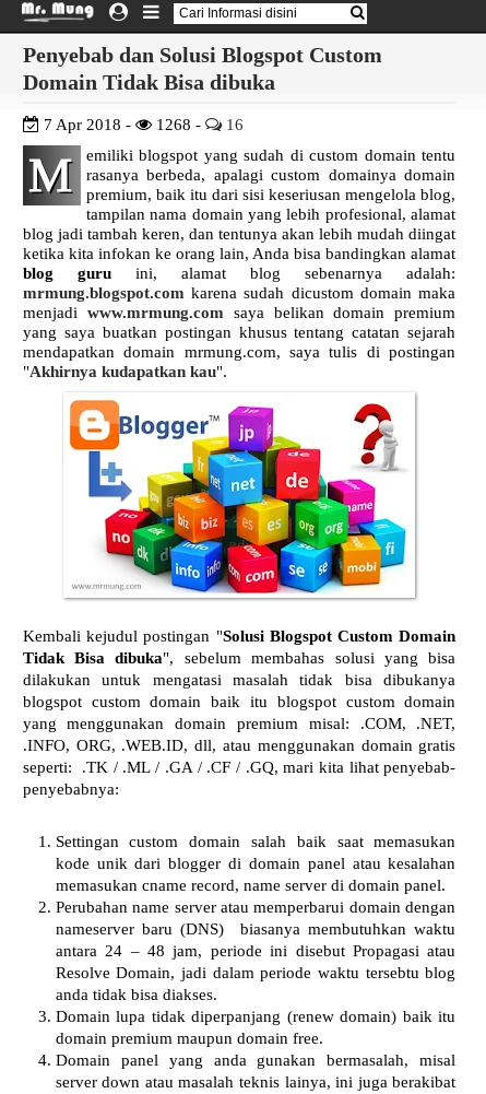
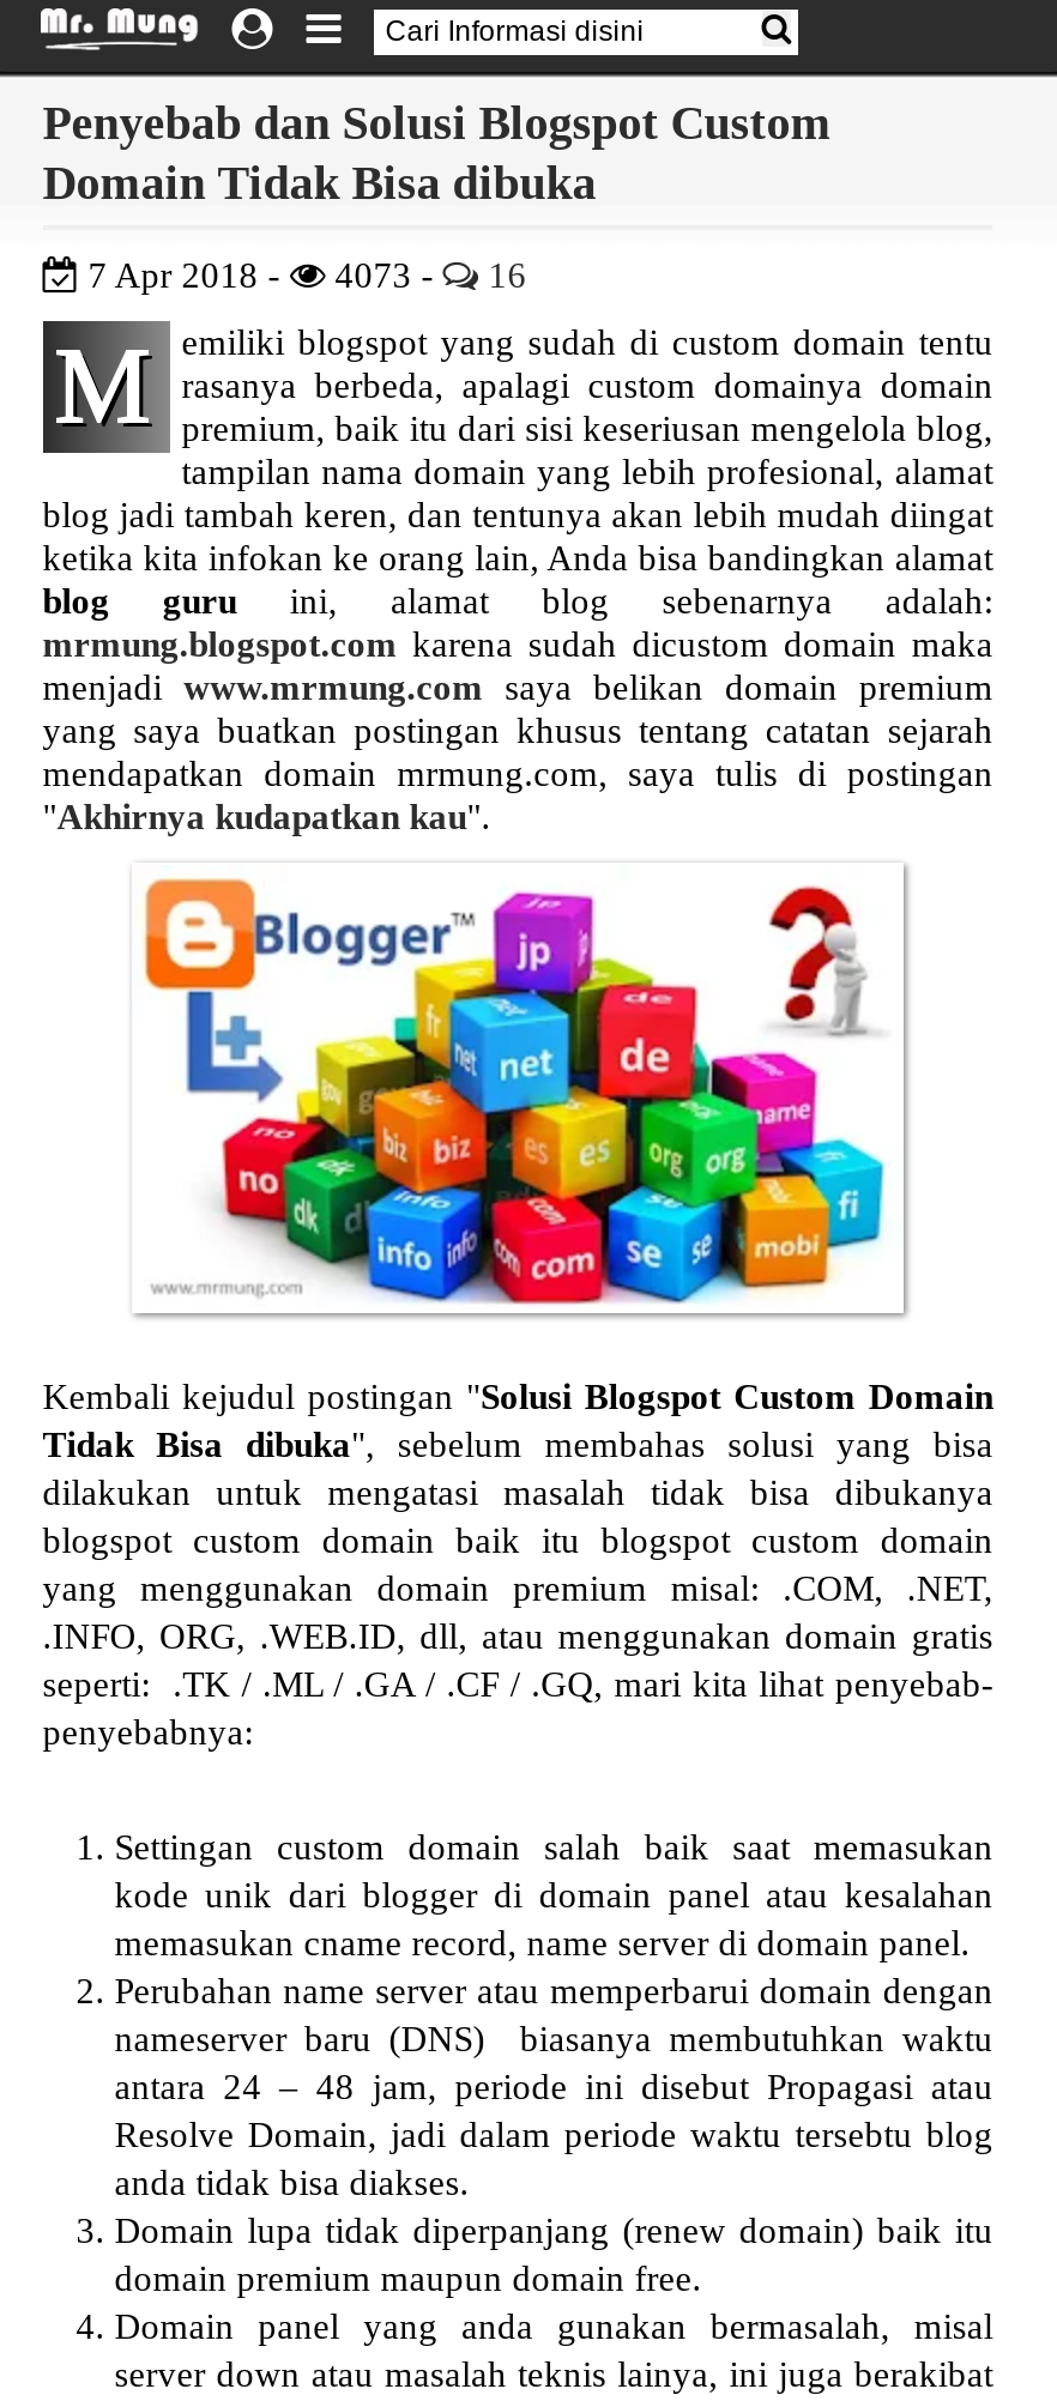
[39,116,243,133] 7 Apr 2018 - 1268 - 16 -> [78,256,527,295] 7 Apr 2018 - 4073 - 16

